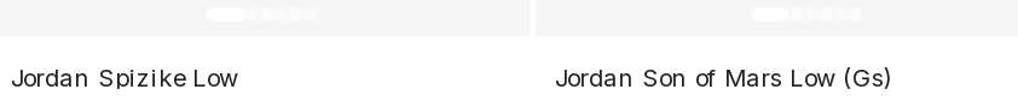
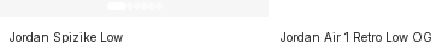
[555,63,893,92] Jordan Son of Mars Low (Gs) -> [281,30,432,45] Jordan Air 1 Retro Low OG

